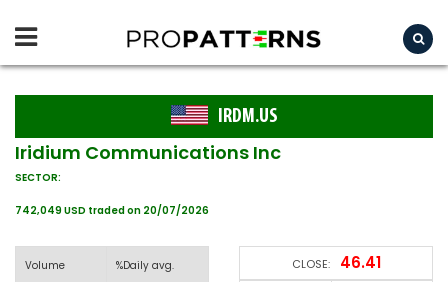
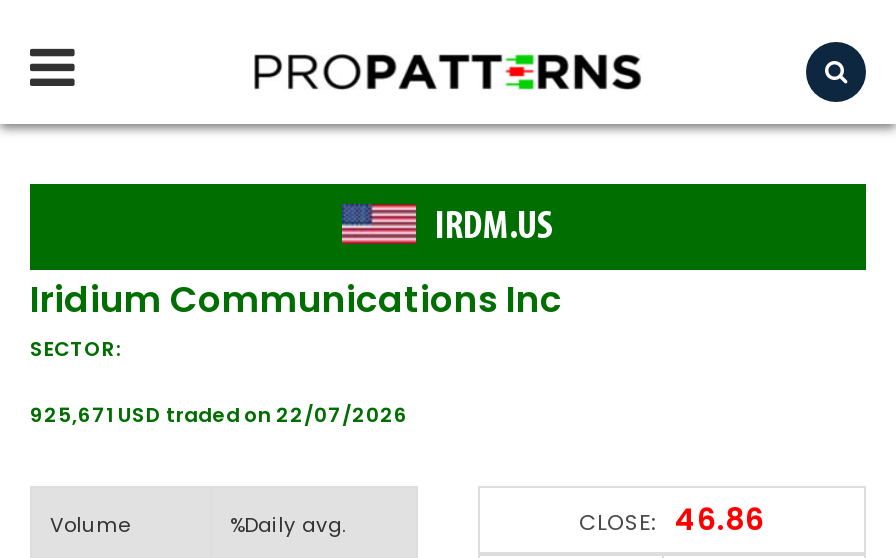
[15,203,209,218] 742,049 USD traded on 20/07/2026 -> [30,400,408,430] 925,671 USD traded on 22/07/2026
[291,252,380,273] CLOSE: 46.41 -> [579,498,765,540] CLOSE: 46.86

